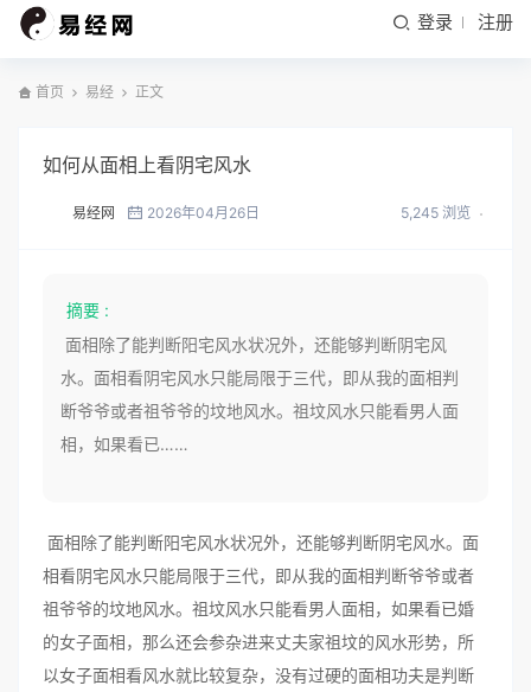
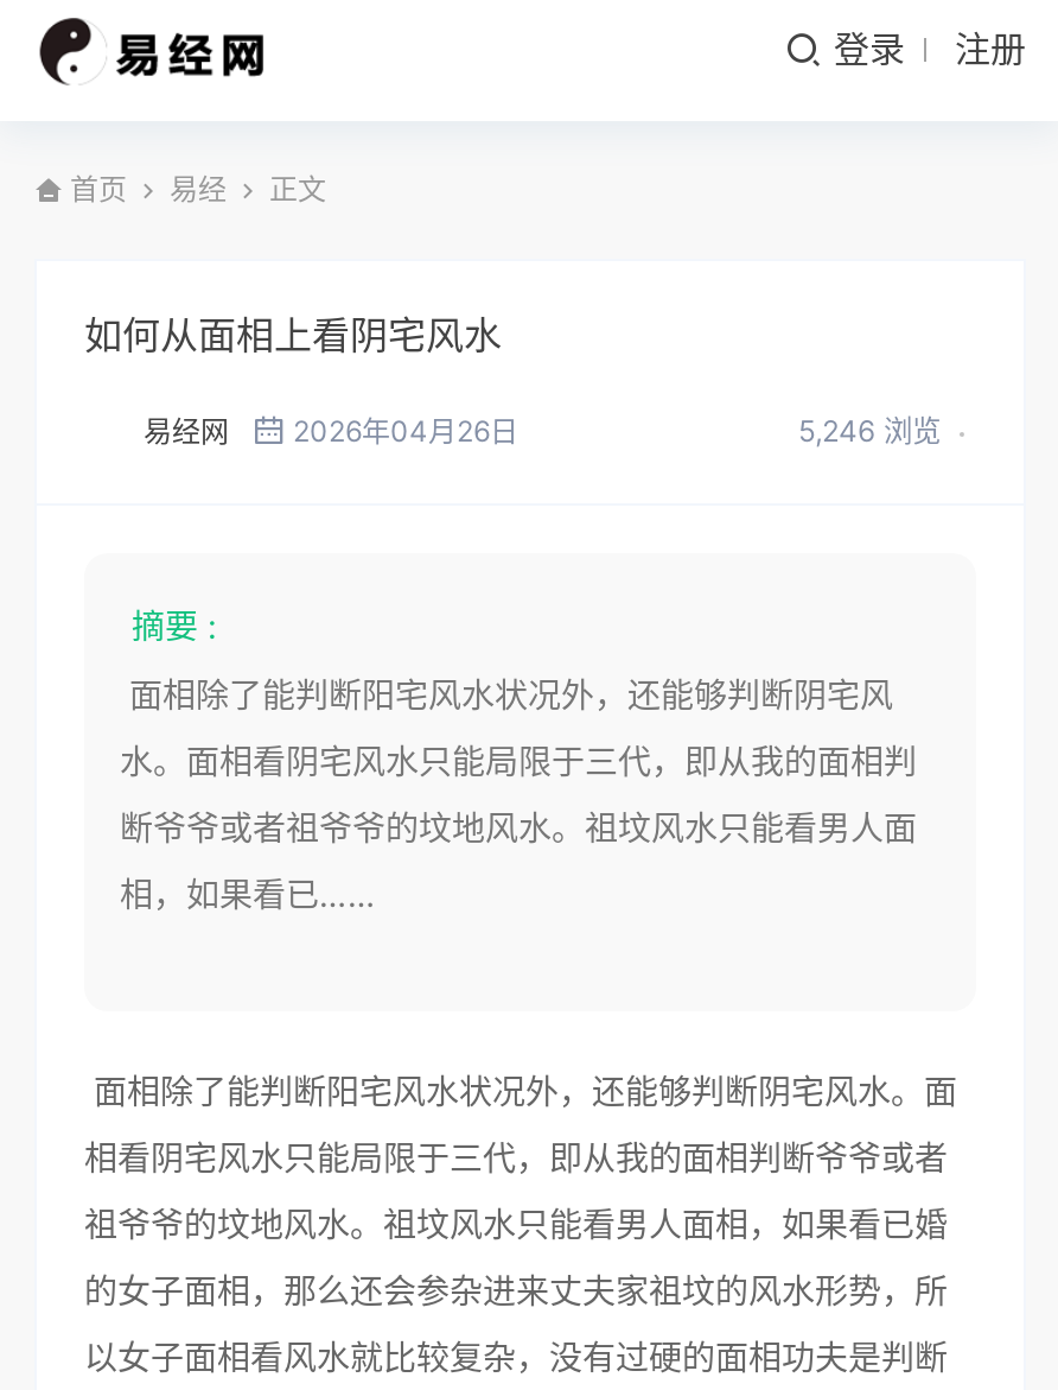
[401,204,471,222] 5,245 浏览 -> [798,413,941,449] 5,246 浏览

